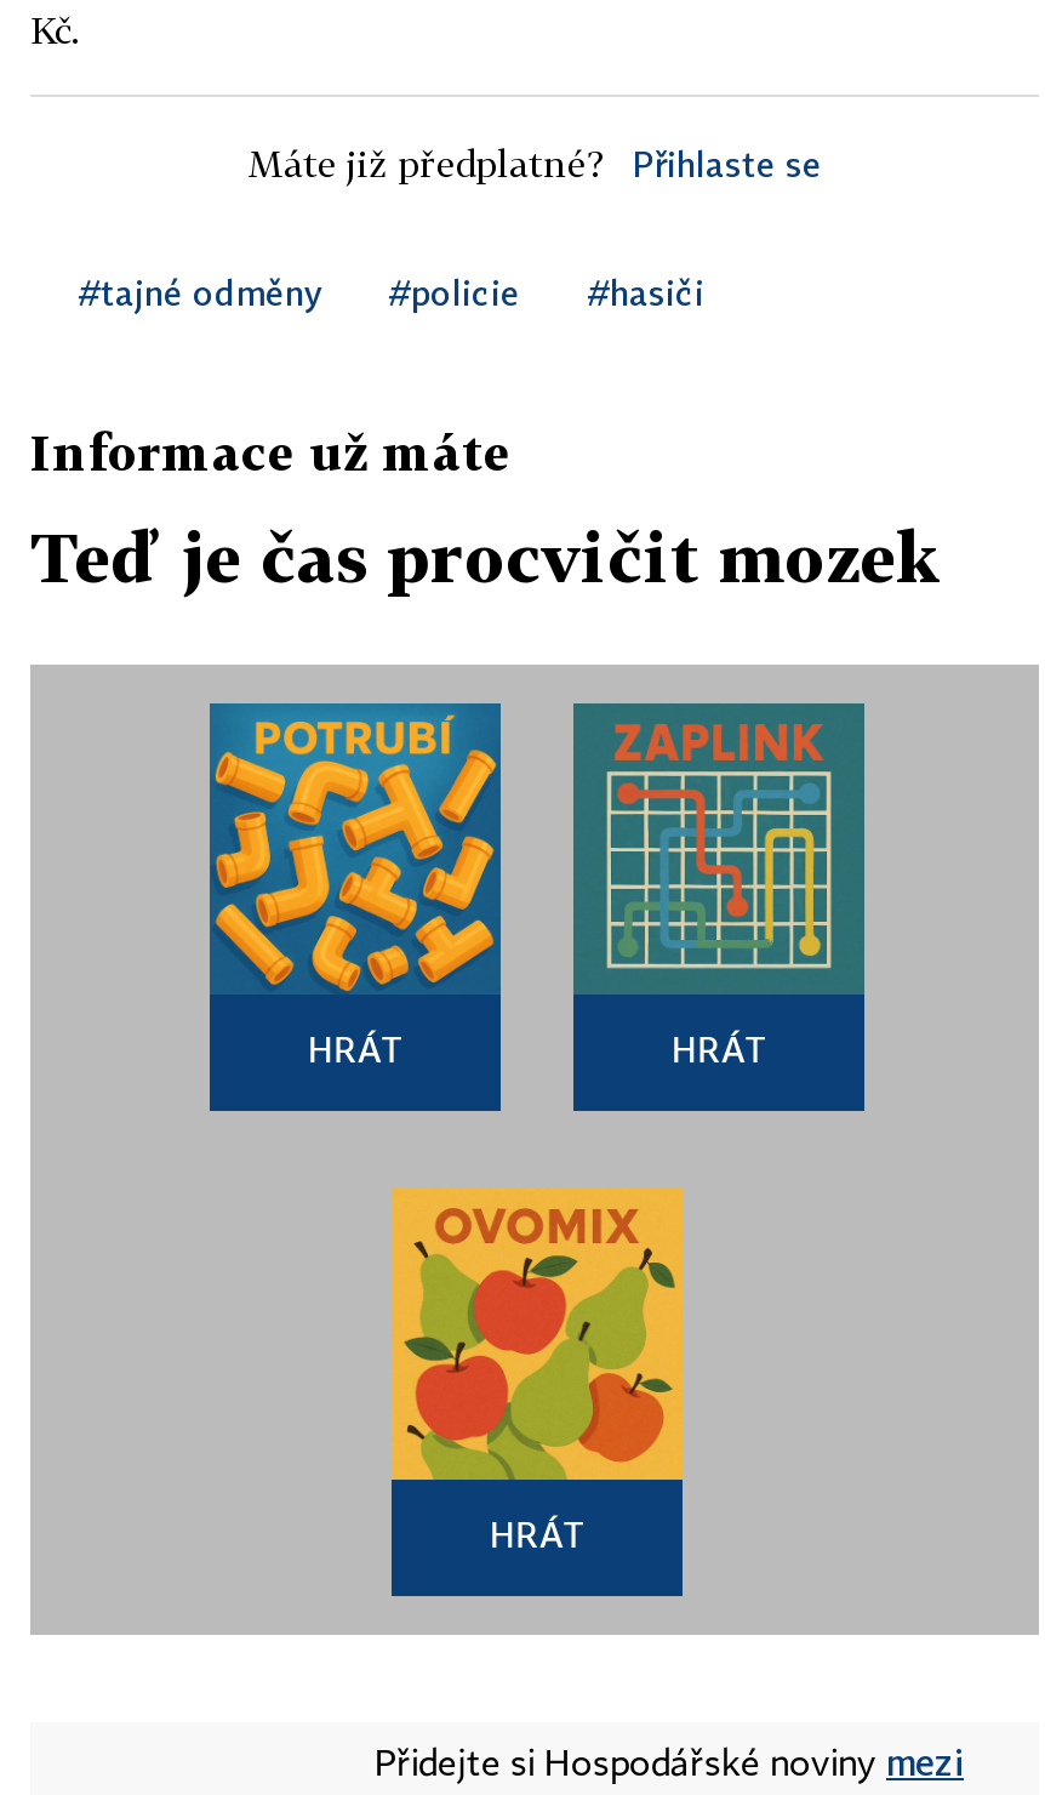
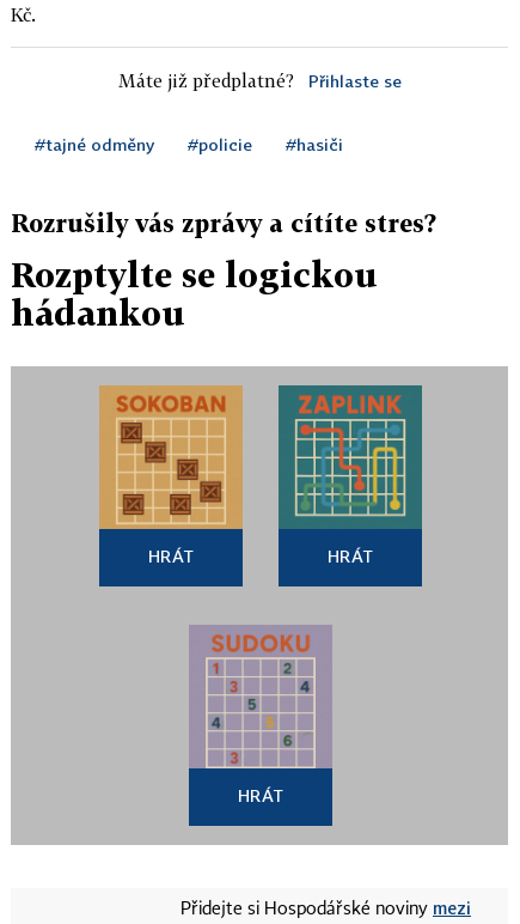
[30,422,510,480] Informace už máte -> [11,208,436,237] Rozrušily vás zprávy a cítíte stres?
[30,517,942,597] Teď je čas procvičit mozek -> [11,255,378,333] Rozptylte se logickou | hádankou
[207,701,503,995] [image] -> [99,385,243,530] [image]
[389,1186,685,1482] [image] -> [189,625,332,770] [image]

